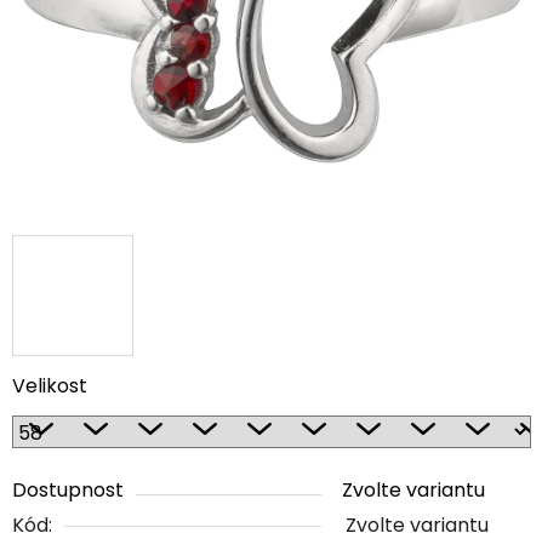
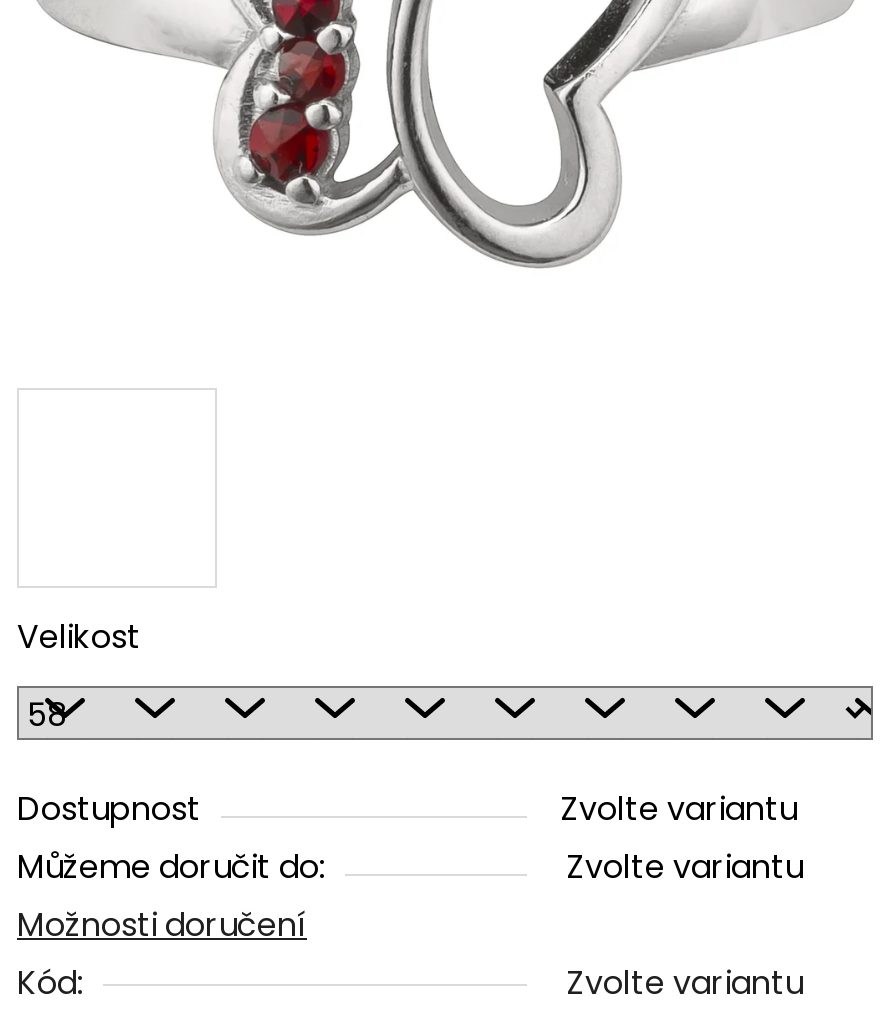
none -> [17,845,803,949] Můžeme doručit do: | Zvolte variantu | Možnosti doručení

